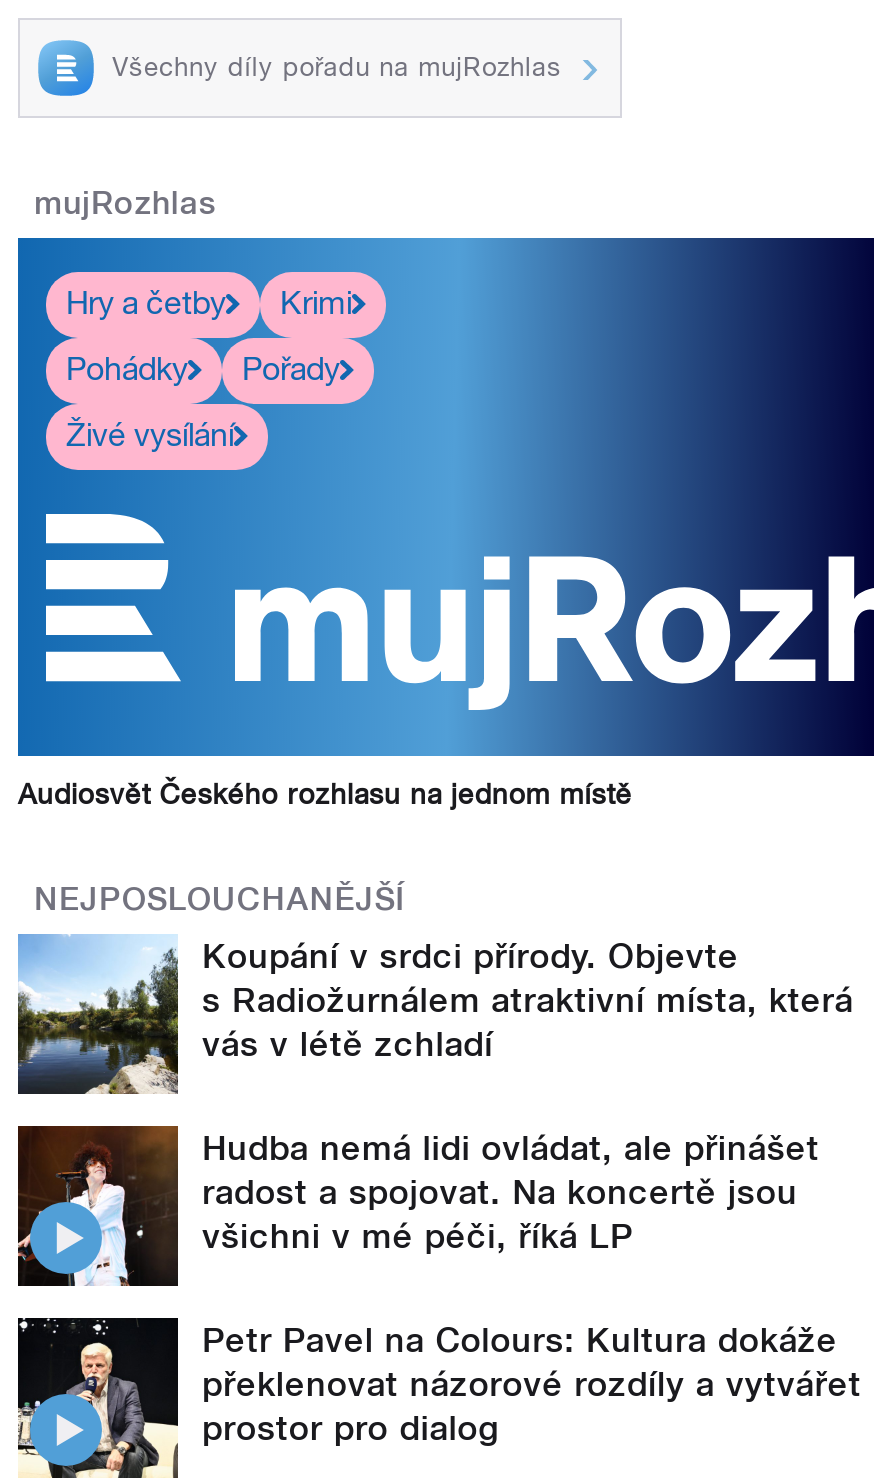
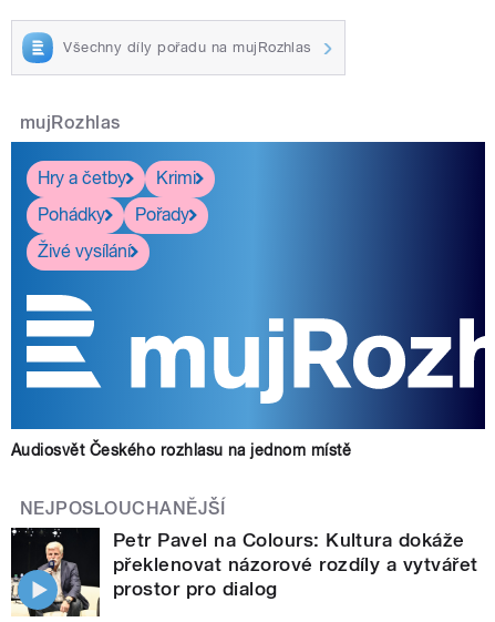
[16,934,853,1256] [image] | Koupání v srdci přírody. Objevte | s Radiožurnálem atraktivní místa, která | vás v létě zchladí | Hudba nemá lidi ovládat, ale přinášet | radost a spojovat. Na koncertě jsou | všichni v mé péči, říká LP -> none
[16,1124,180,1288] [image] -> none

